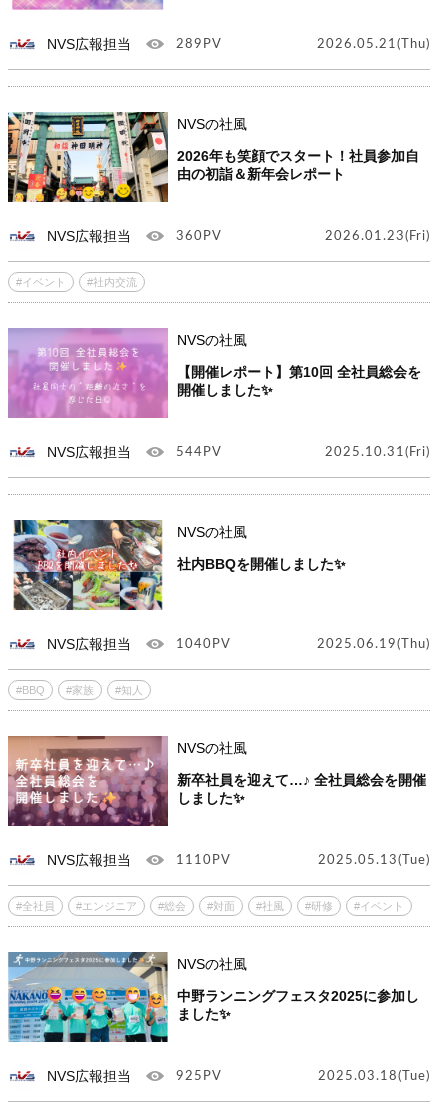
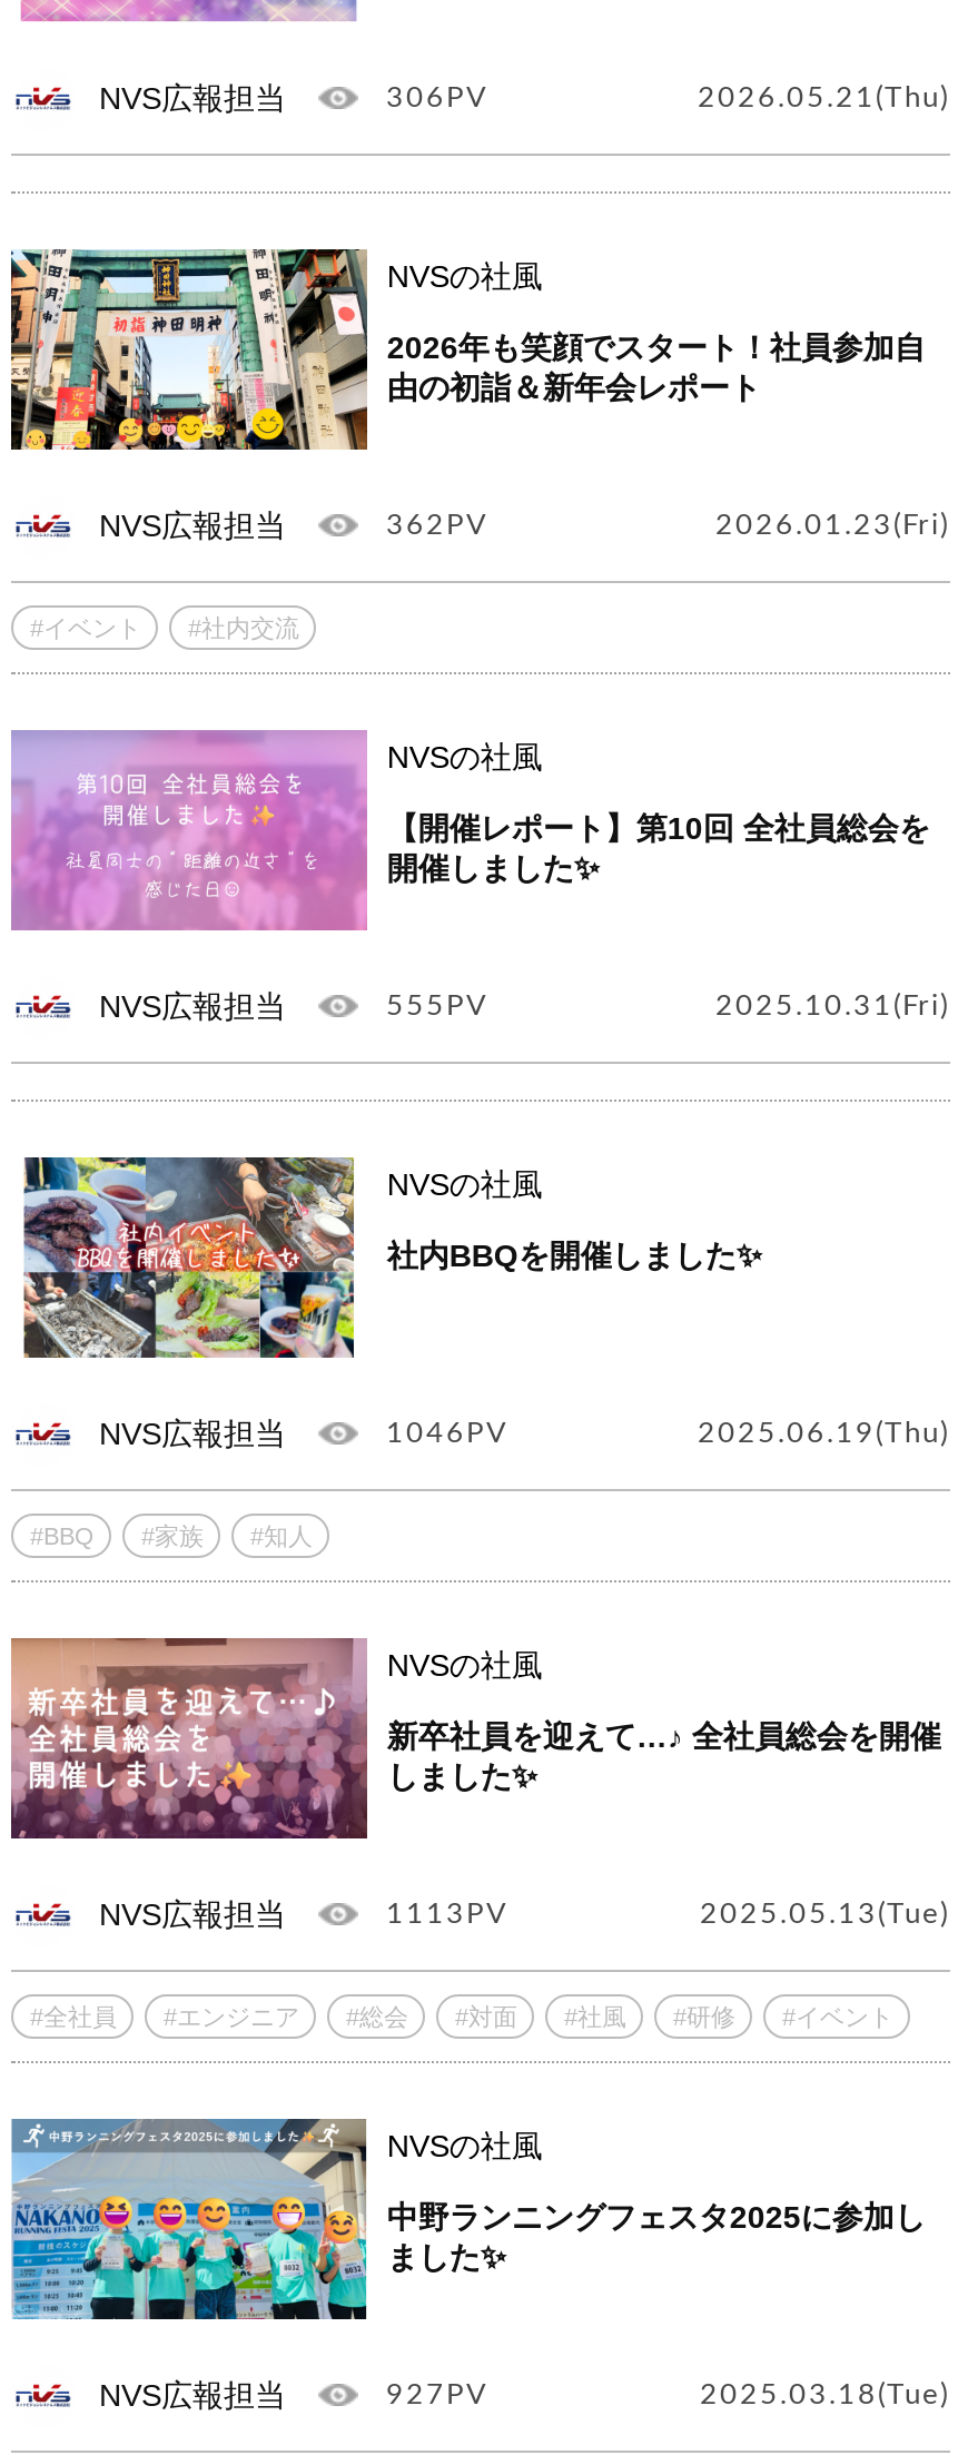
[176,38,222,51] 289PV -> [386,84,488,113] 306PV
[176,230,222,243] 360PV -> [386,511,488,540] 362PV
[176,446,222,459] 544PV -> [386,992,488,1021] 555PV
[176,638,231,651] 1040PV -> [386,1420,508,1449] 1046PV
[176,854,231,867] 1110PV -> [386,1900,508,1929] 1113PV
[176,1070,222,1083] 925PV -> [386,2381,488,2410] 927PV

